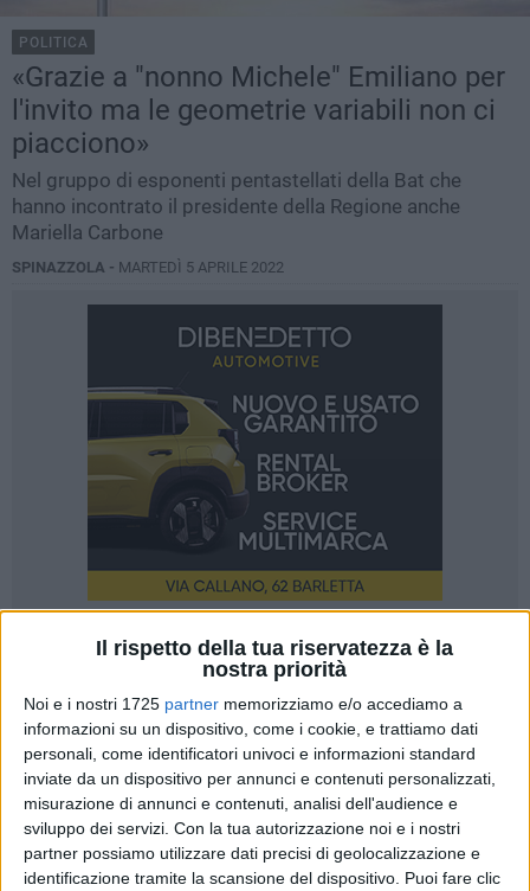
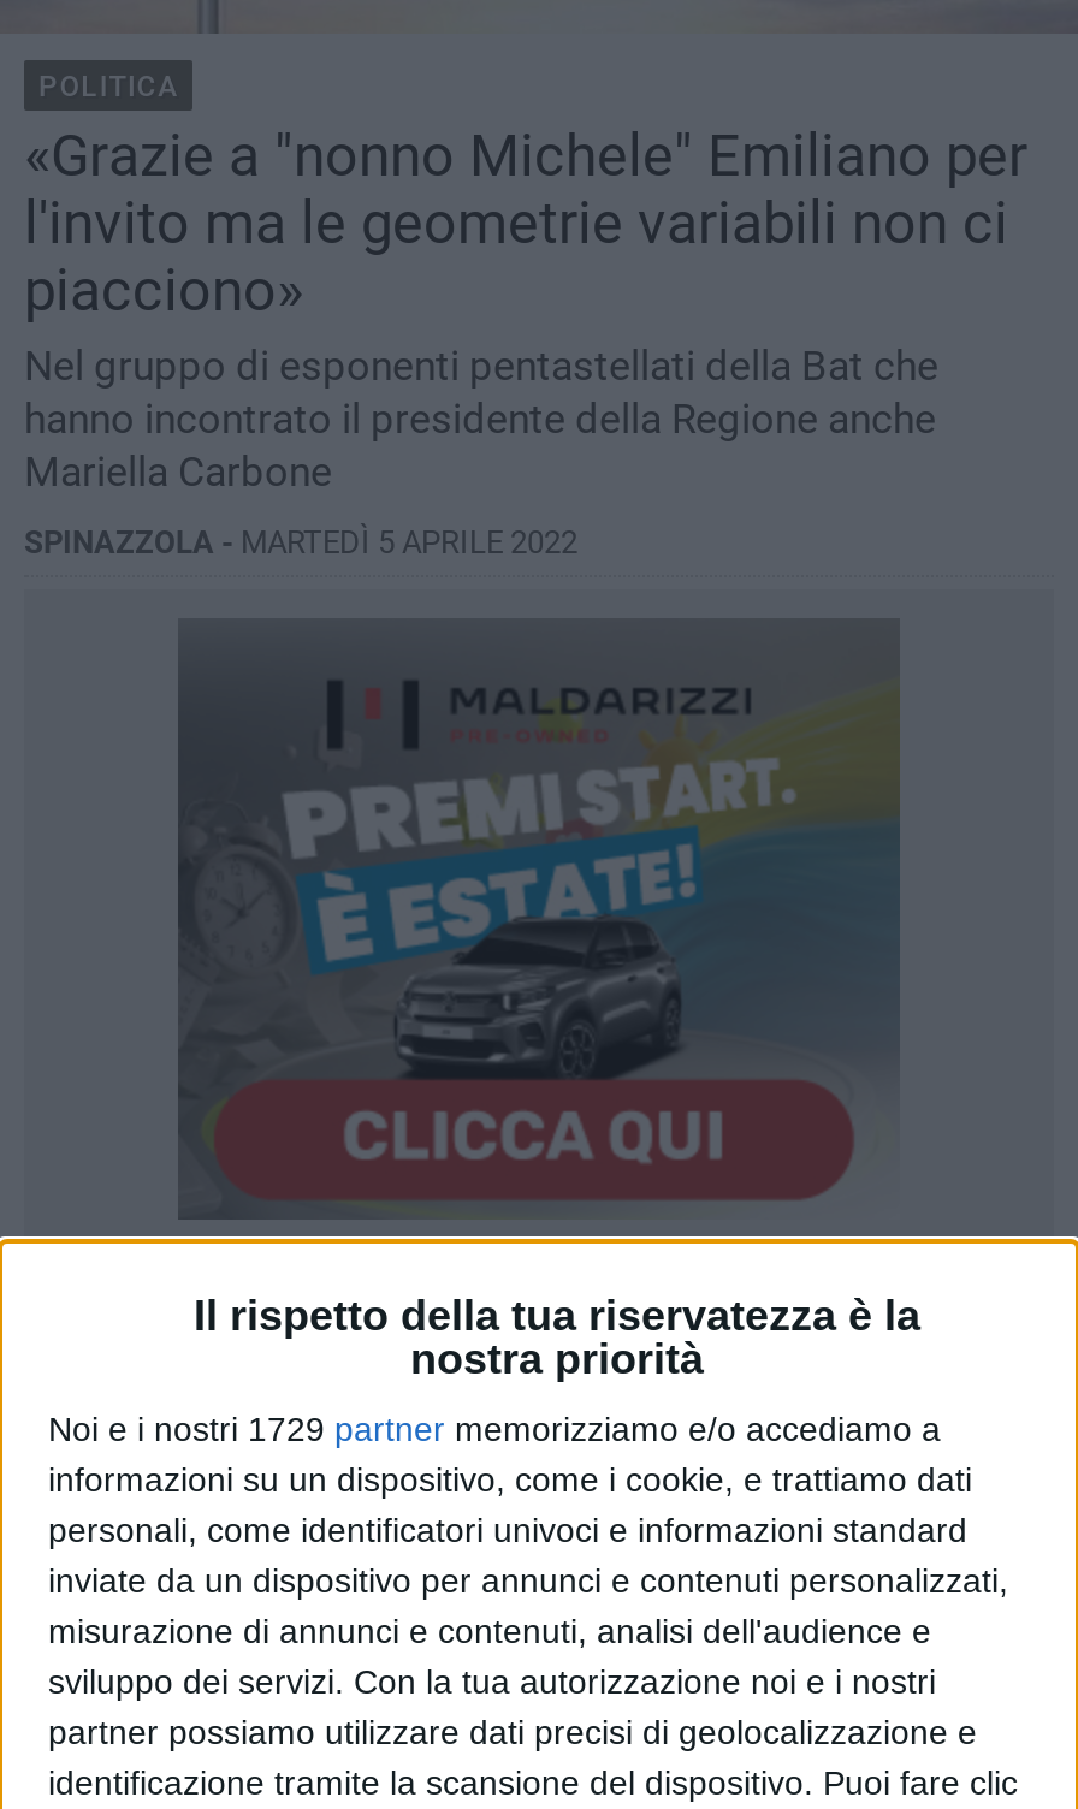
[89,306,442,601] [image] -> [180,623,898,1217] [image]
[24,694,463,713] Noi e i nostri 1725 partner memorizziamo e/o accediamo a -> [48,1410,941,1448] Noi e i nostri 1729 partner memorizziamo e/o accediamo a

